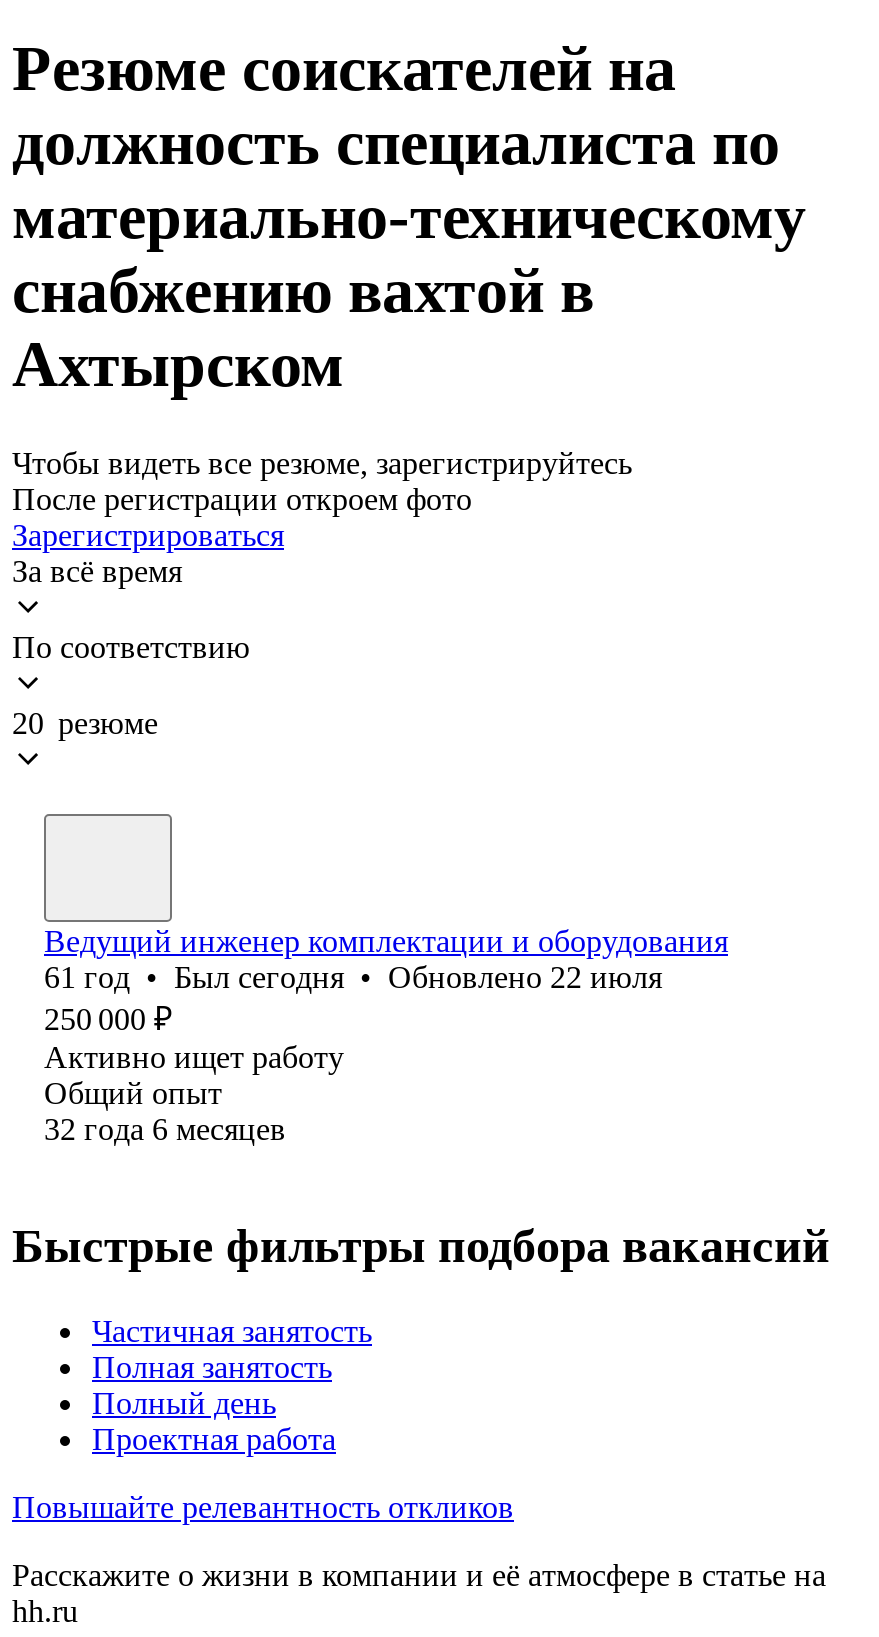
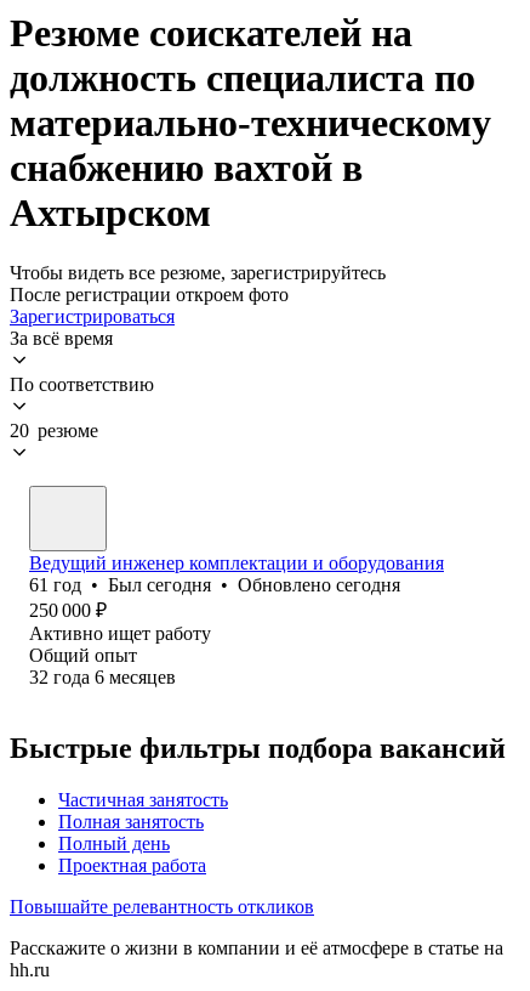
[44,960,662,994] 61 год • Был сегодня • Обновлено 22 июля -> [29,574,400,595] 61 год • Был сегодня • Обновлено сегодня

